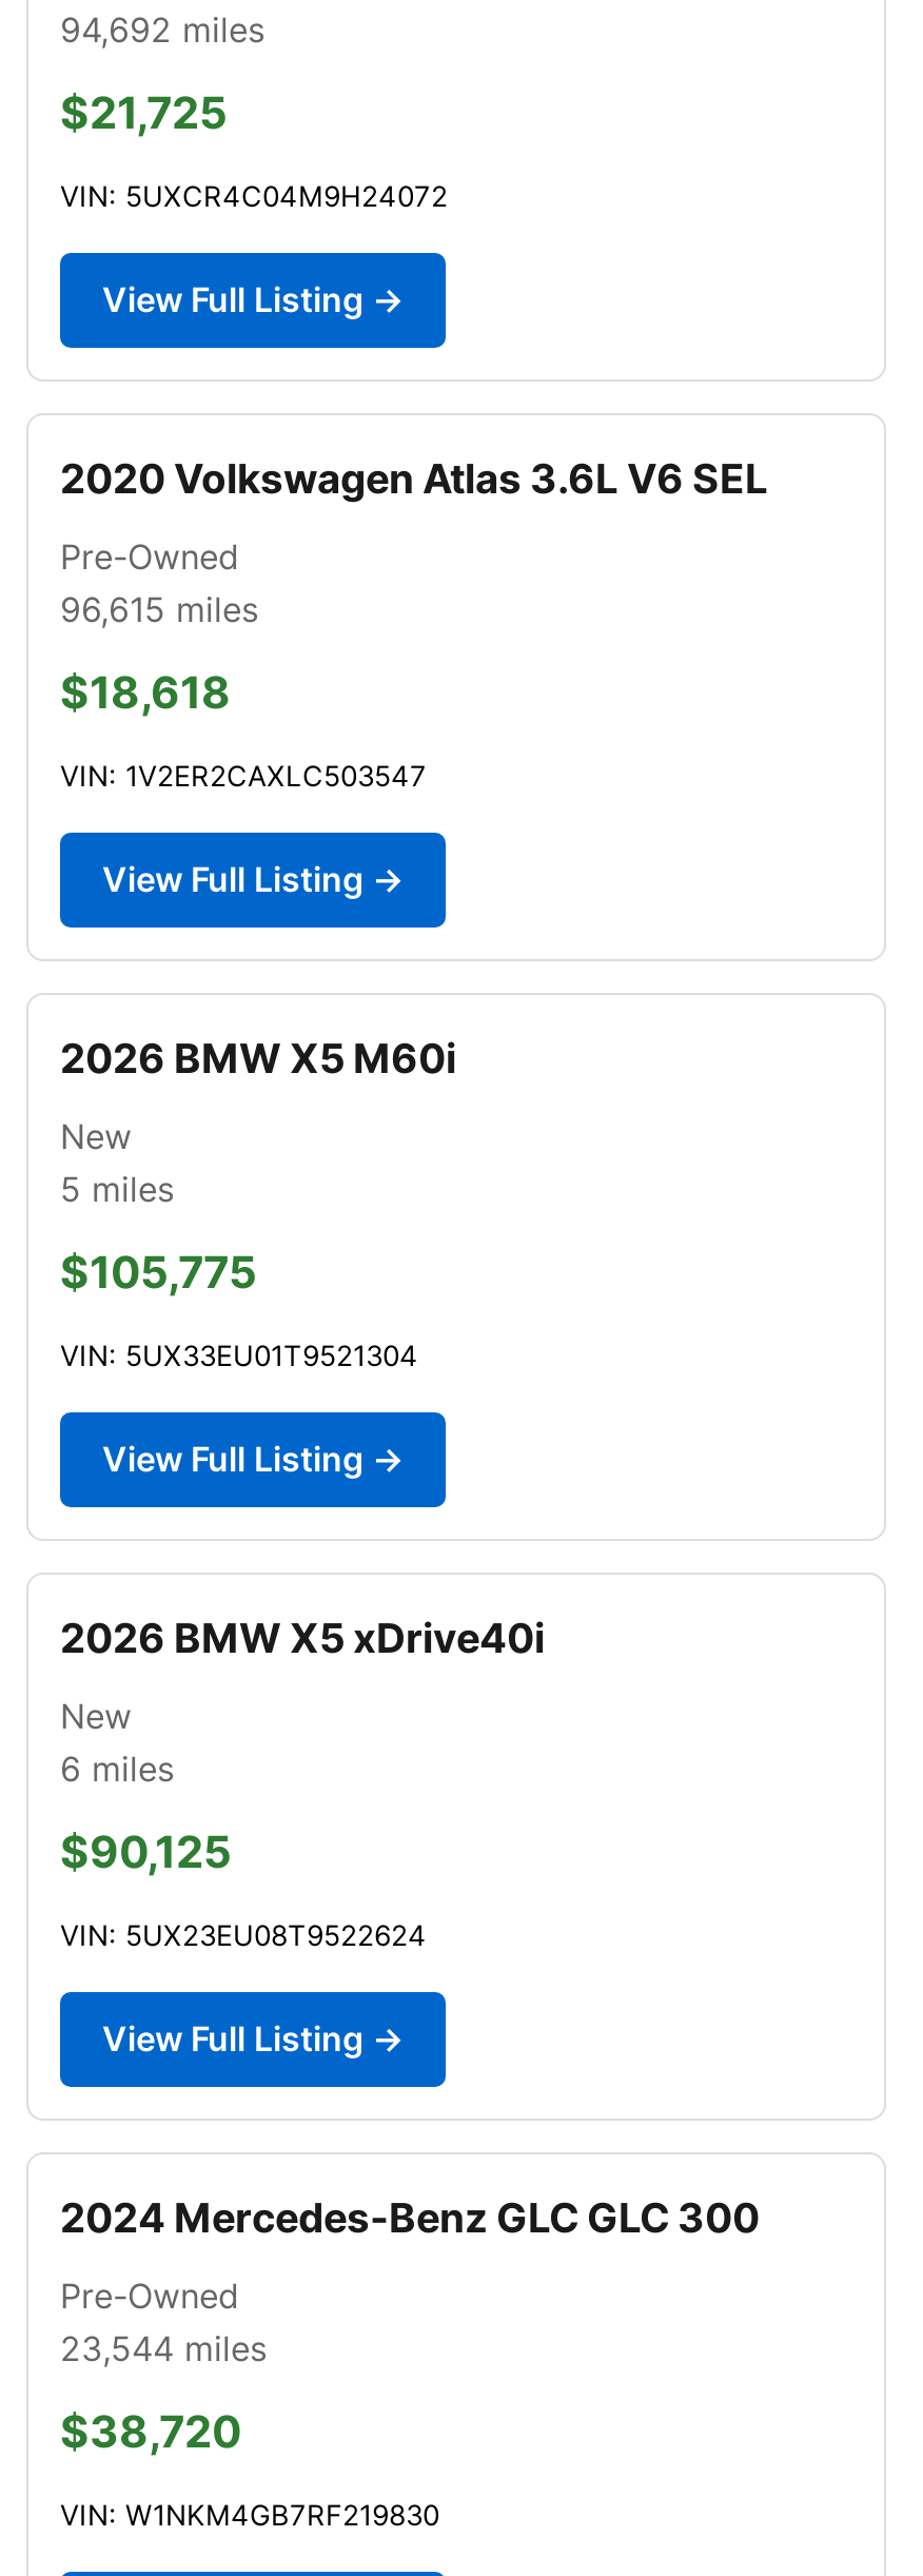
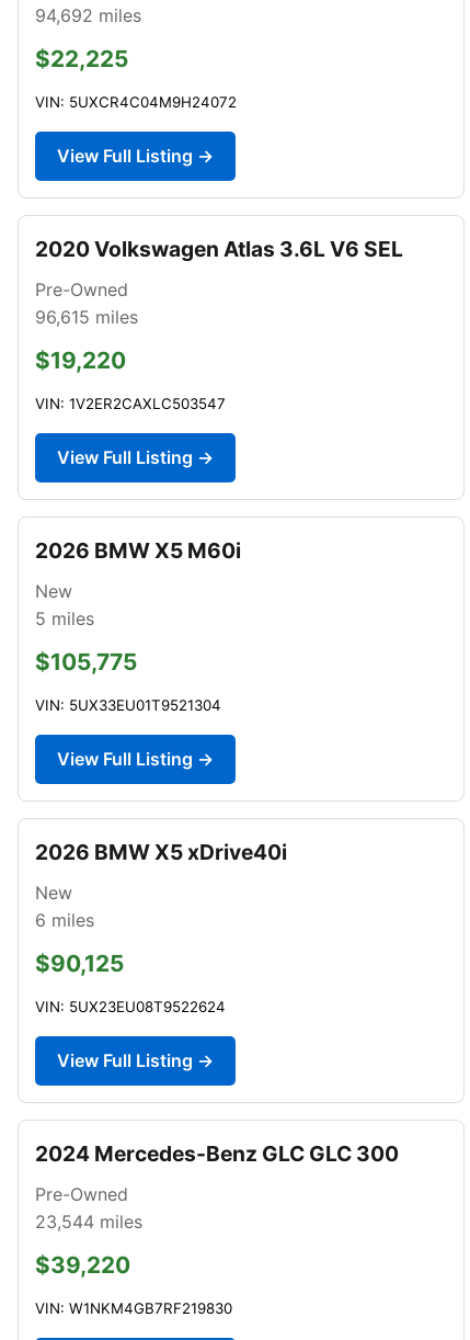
[60,86,227,139] $21,725 -> [35,45,128,72] $22,225
[60,666,231,719] $18,618 -> [35,346,126,374] $19,220
[60,2405,241,2458] $38,720 -> [35,1251,130,1278] $39,220

